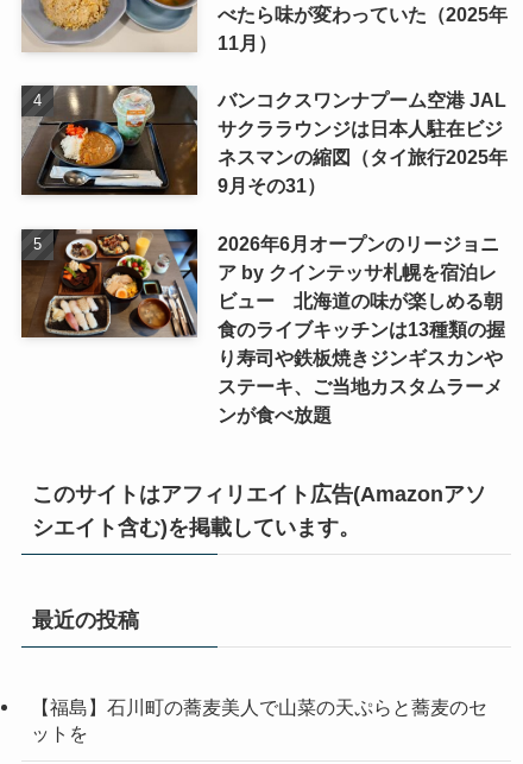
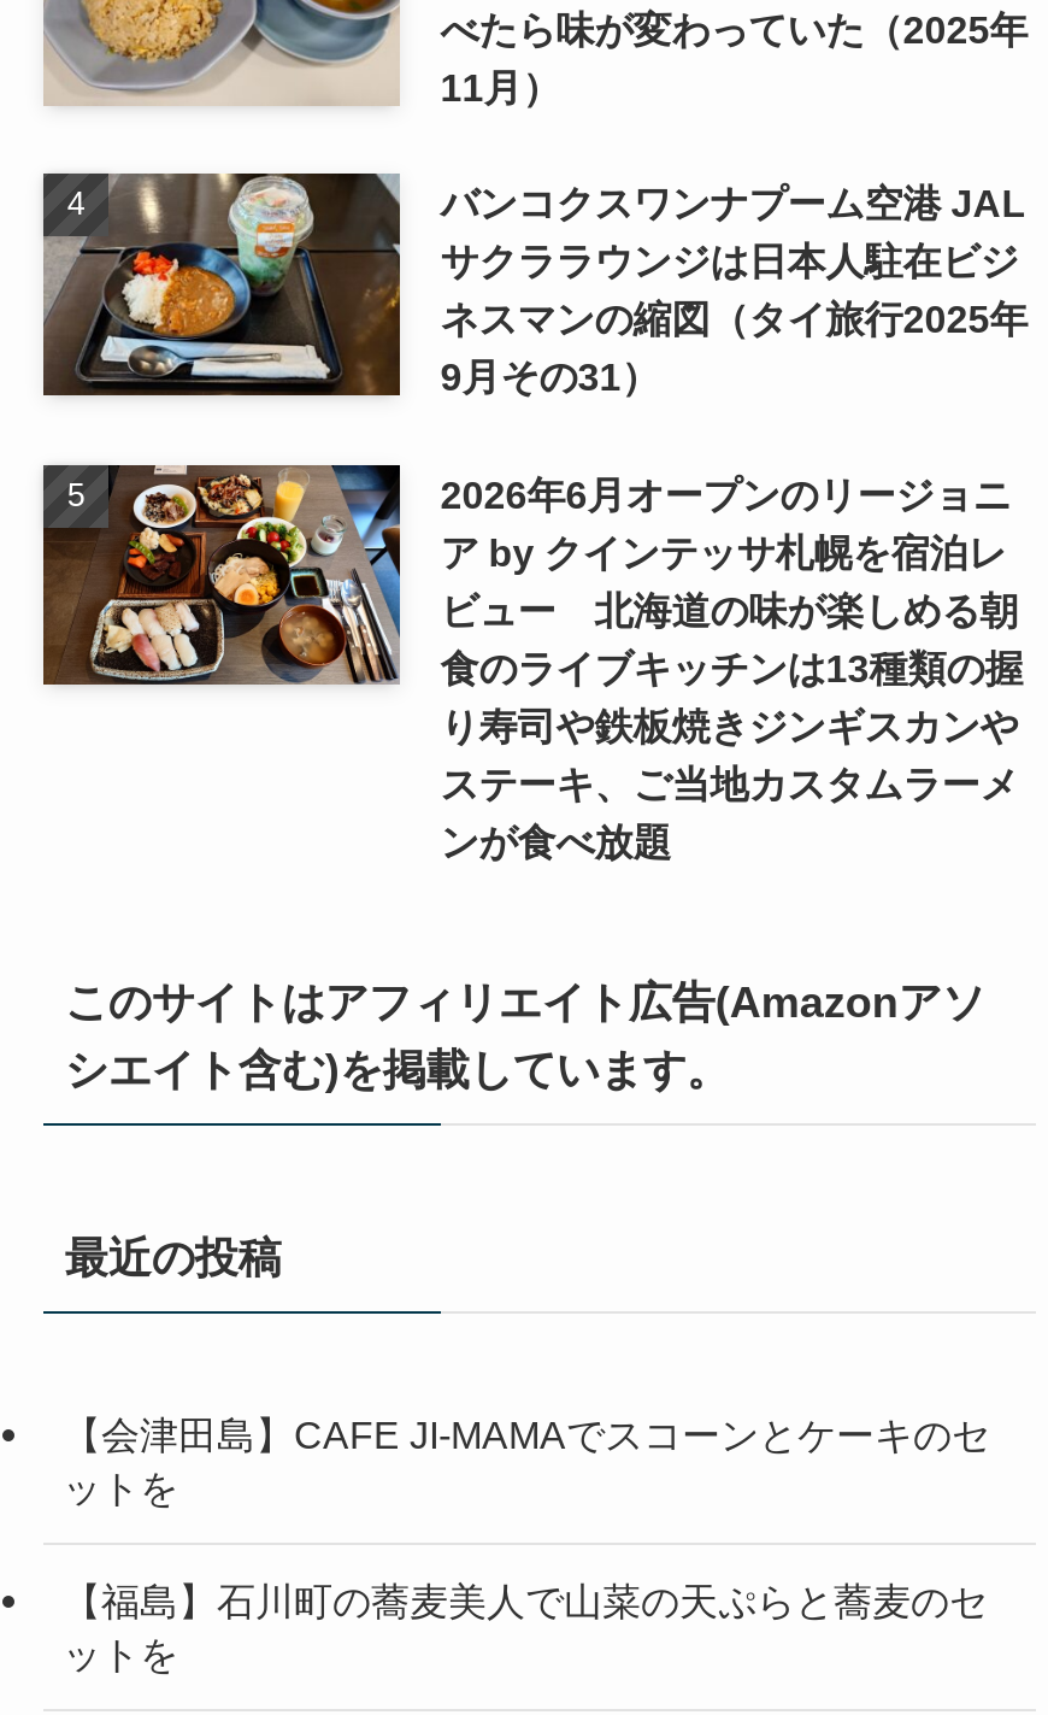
none -> [63,1412,990,1509] 【会津田島】CAFE JI-MAMAでスコーンとケーキのセ | ットを

